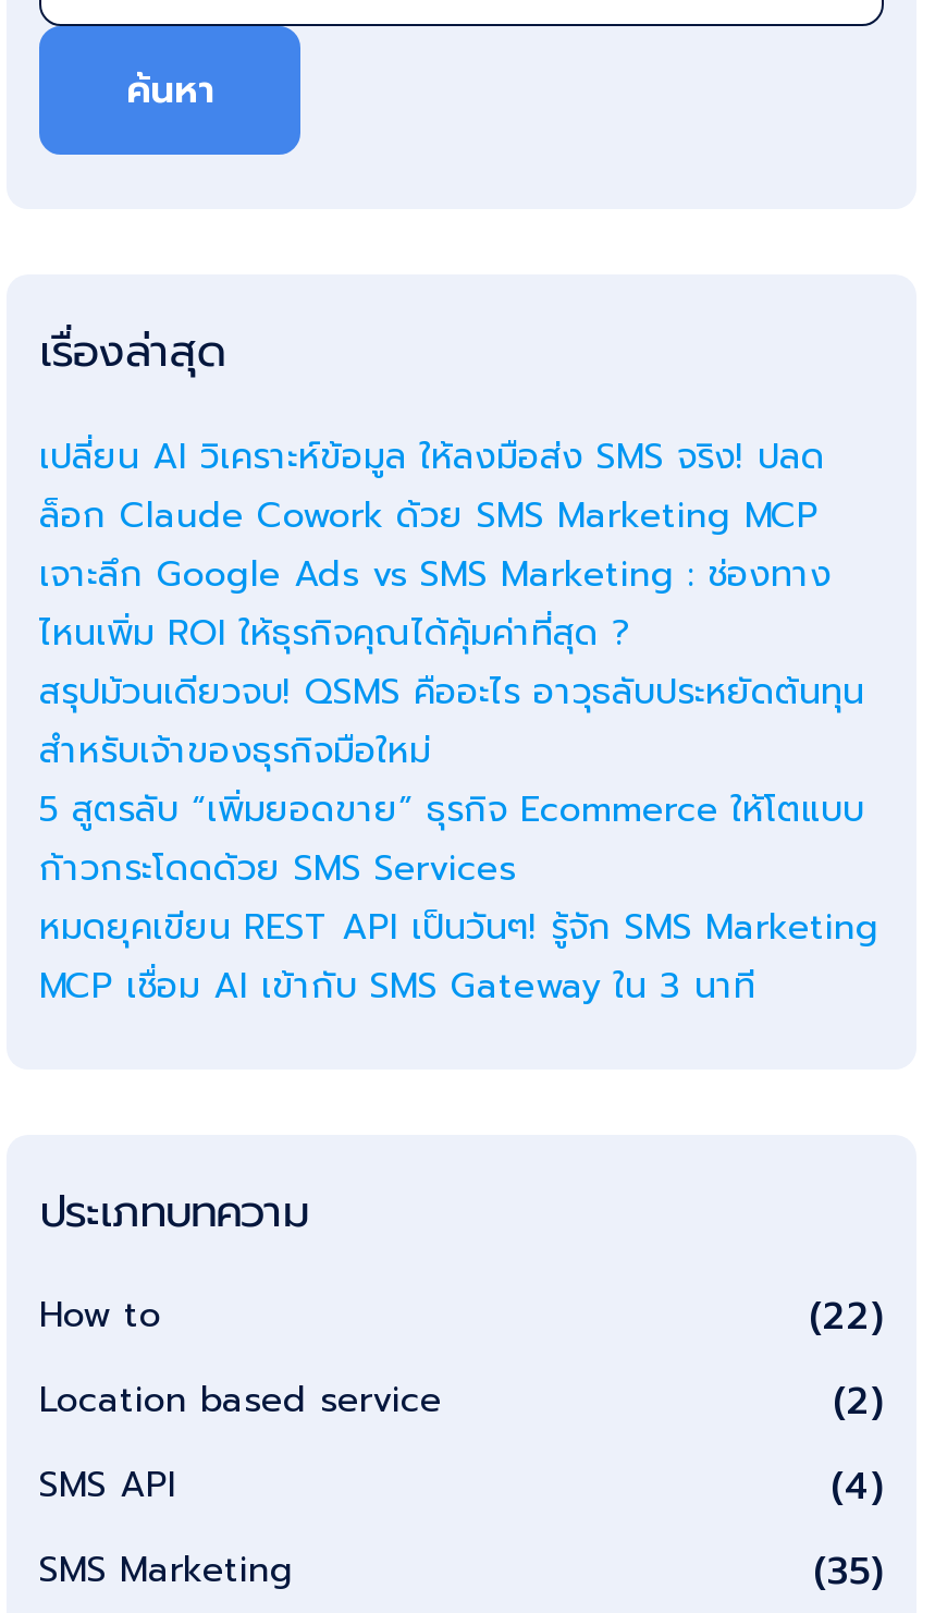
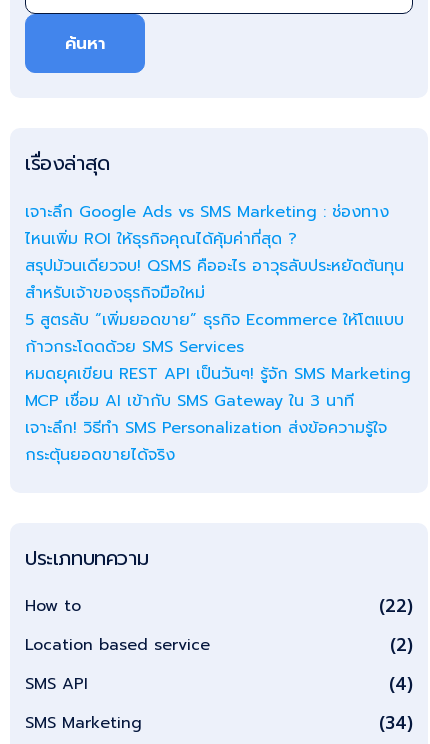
[39,430,825,541] เปลี่ยน AI วิเคราะห์ข้อมูล ให้ลงมือส่ง SMS จริง! ปลด | ล็อก Claude Cowork ด้วย SMS Marketing MCP -> none
moved [39,548,879,1012] -> [25,200,411,413]: เจาะลึก Google Ads vs SMS Marketing : ช่องทาง | ไหนเพิ่ม ROI ให้ธุรกิจคุณได้คุ้มค่าที่สุด ? | สรุปม้วนเดียวจบ! QSMS คืออะไร อาวุธลับประหยัดต้นทุน | สำหรับเจ้าของธุรกิจมือใหม่ | 5 สูตรลับ “เพิ่มยอดขาย” ธุรกิจ Ecommerce ให้โตแบบ | ก้าวกระโดดด้วย SMS Services | หมดยุคเขียน REST API เป็นวันๆ! รู้จัก SMS Marketing | MCP เชื่อม AI เข้ากับ SMS Gateway ใน 3 นาที
none -> [25,416,387,467] เจาะลึก! วิธีทำ SMS Personalization ส่งข้อความรู้ใจ | กระตุ้นยอดขายได้จริง
[814,1541,884,1598] (35) -> [379,710,413,736] (34)

